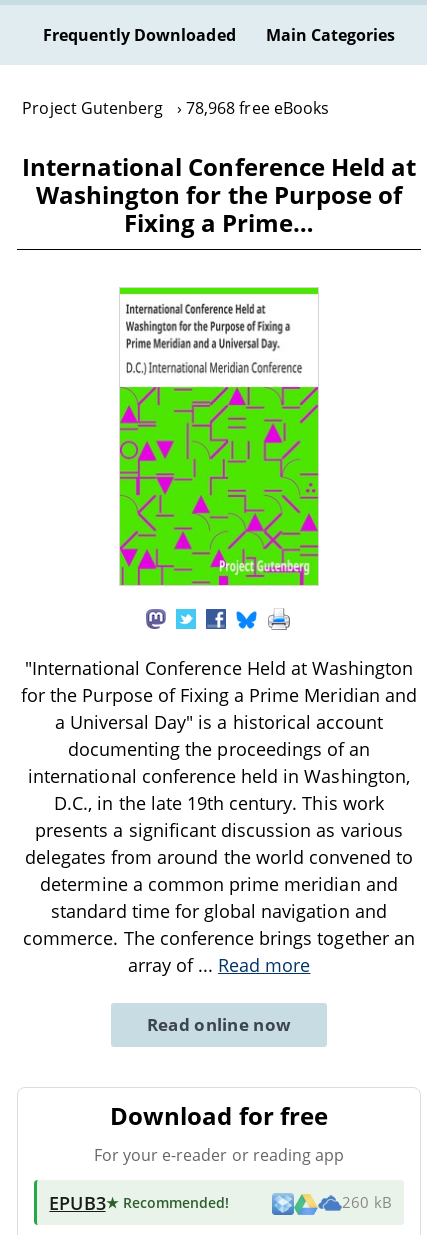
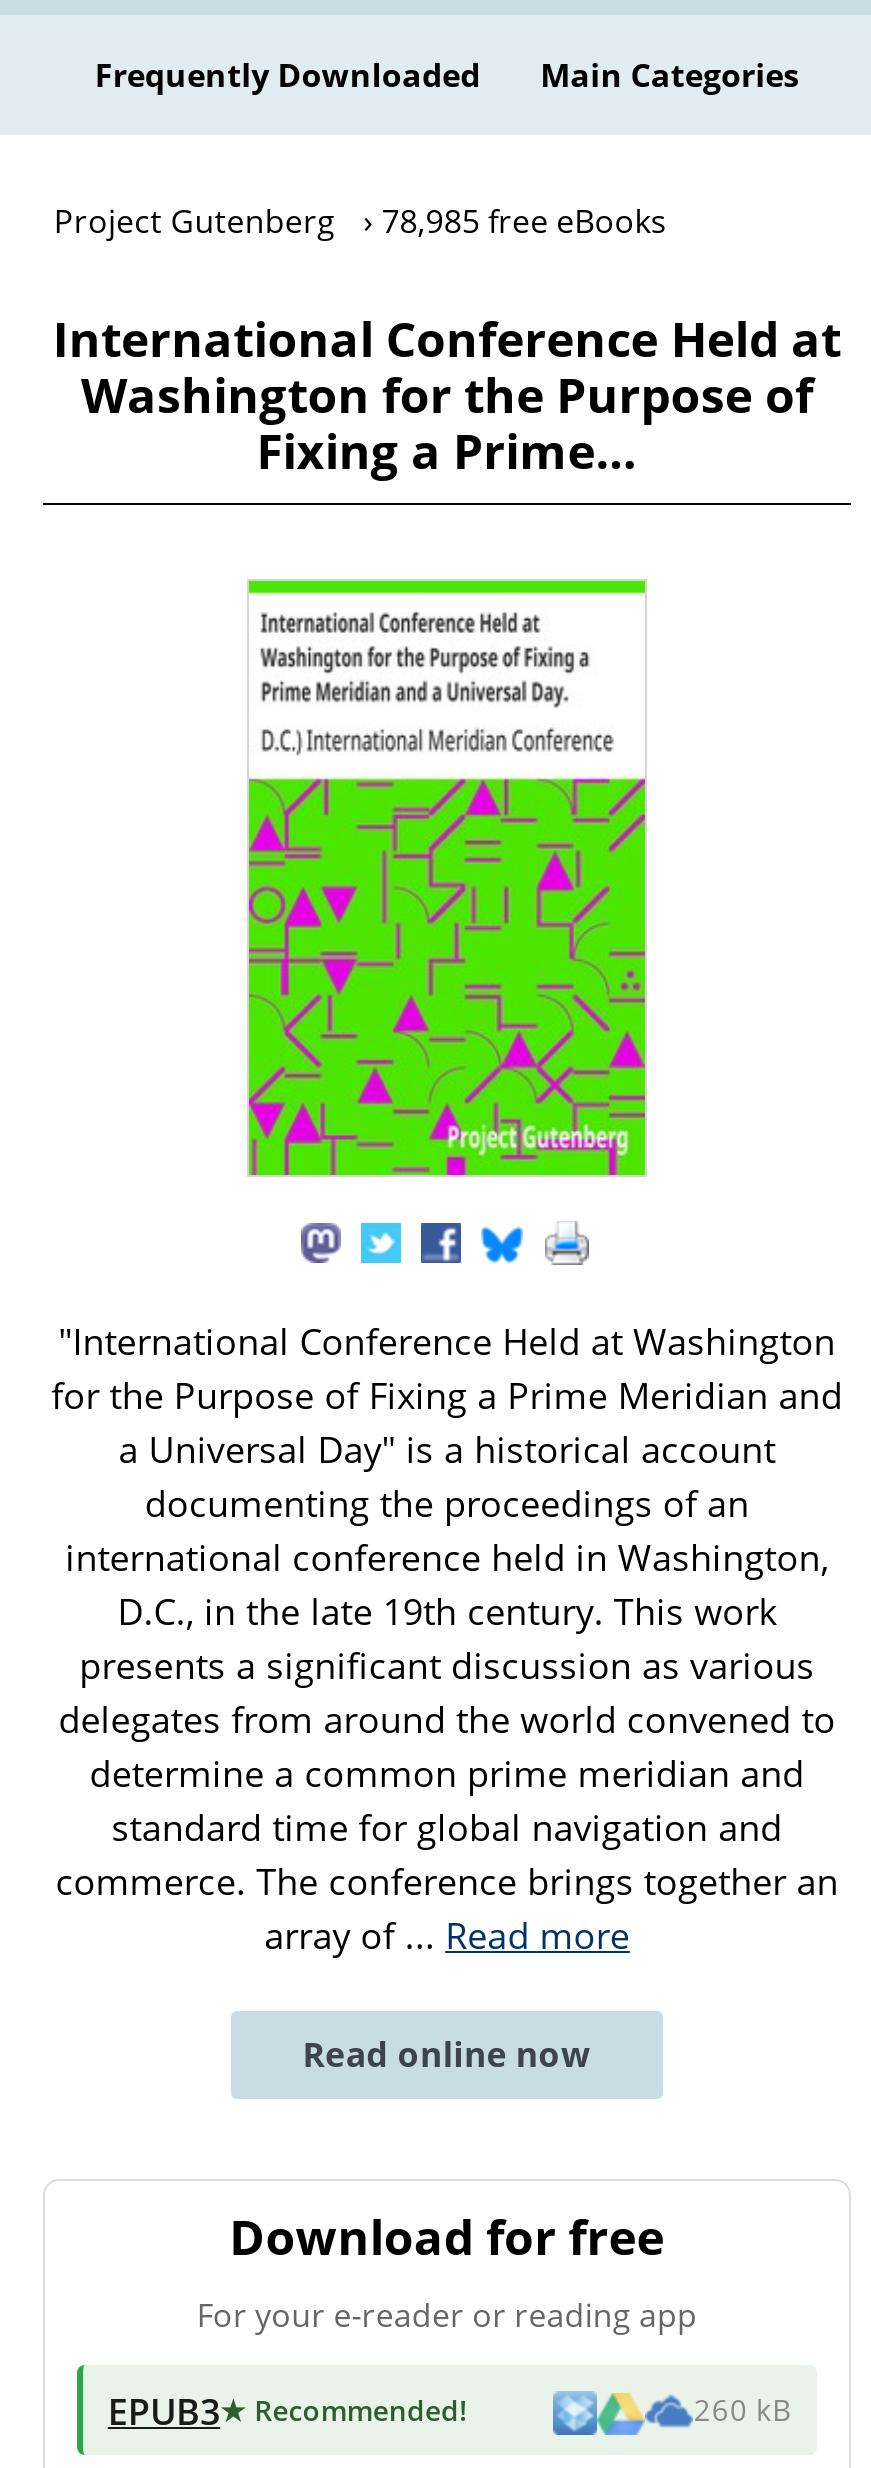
[22,97,329,119] Project Gutenberg 78,968 free eBooks -> [54,199,667,243] Project Gutenberg 78,985 free eBooks

